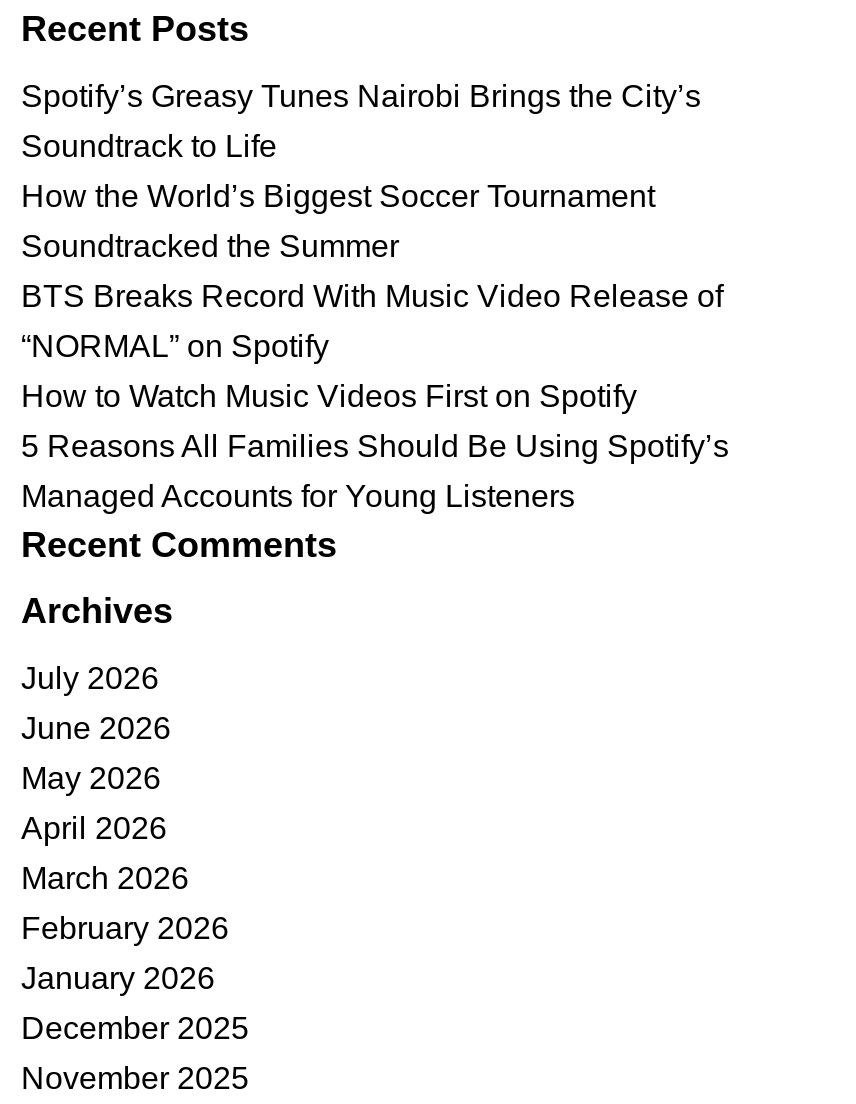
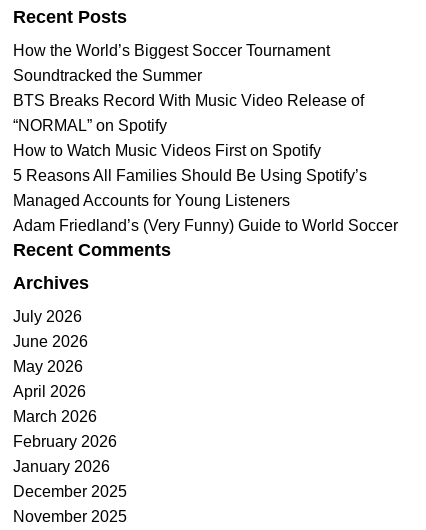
[21,79,701,163] Spotify’s Greasy Tunes Nairobi Brings the City’s | Soundtrack to Life -> none
moved [21,179,729,513] -> [13,42,367,209]: How the World’s Biggest Soccer Tournament | Soundtracked the Summer | BTS Breaks Record With Music Video Release of | “NORMAL” on Spotify | How to Watch Music Videos First on Spotify | 5 Reasons All Families Should Be Using Spotify’s | Managed Accounts for Young Listeners
none -> [13,217,398,234] Adam Friedland’s (Very Funny) Guide to World Soccer

